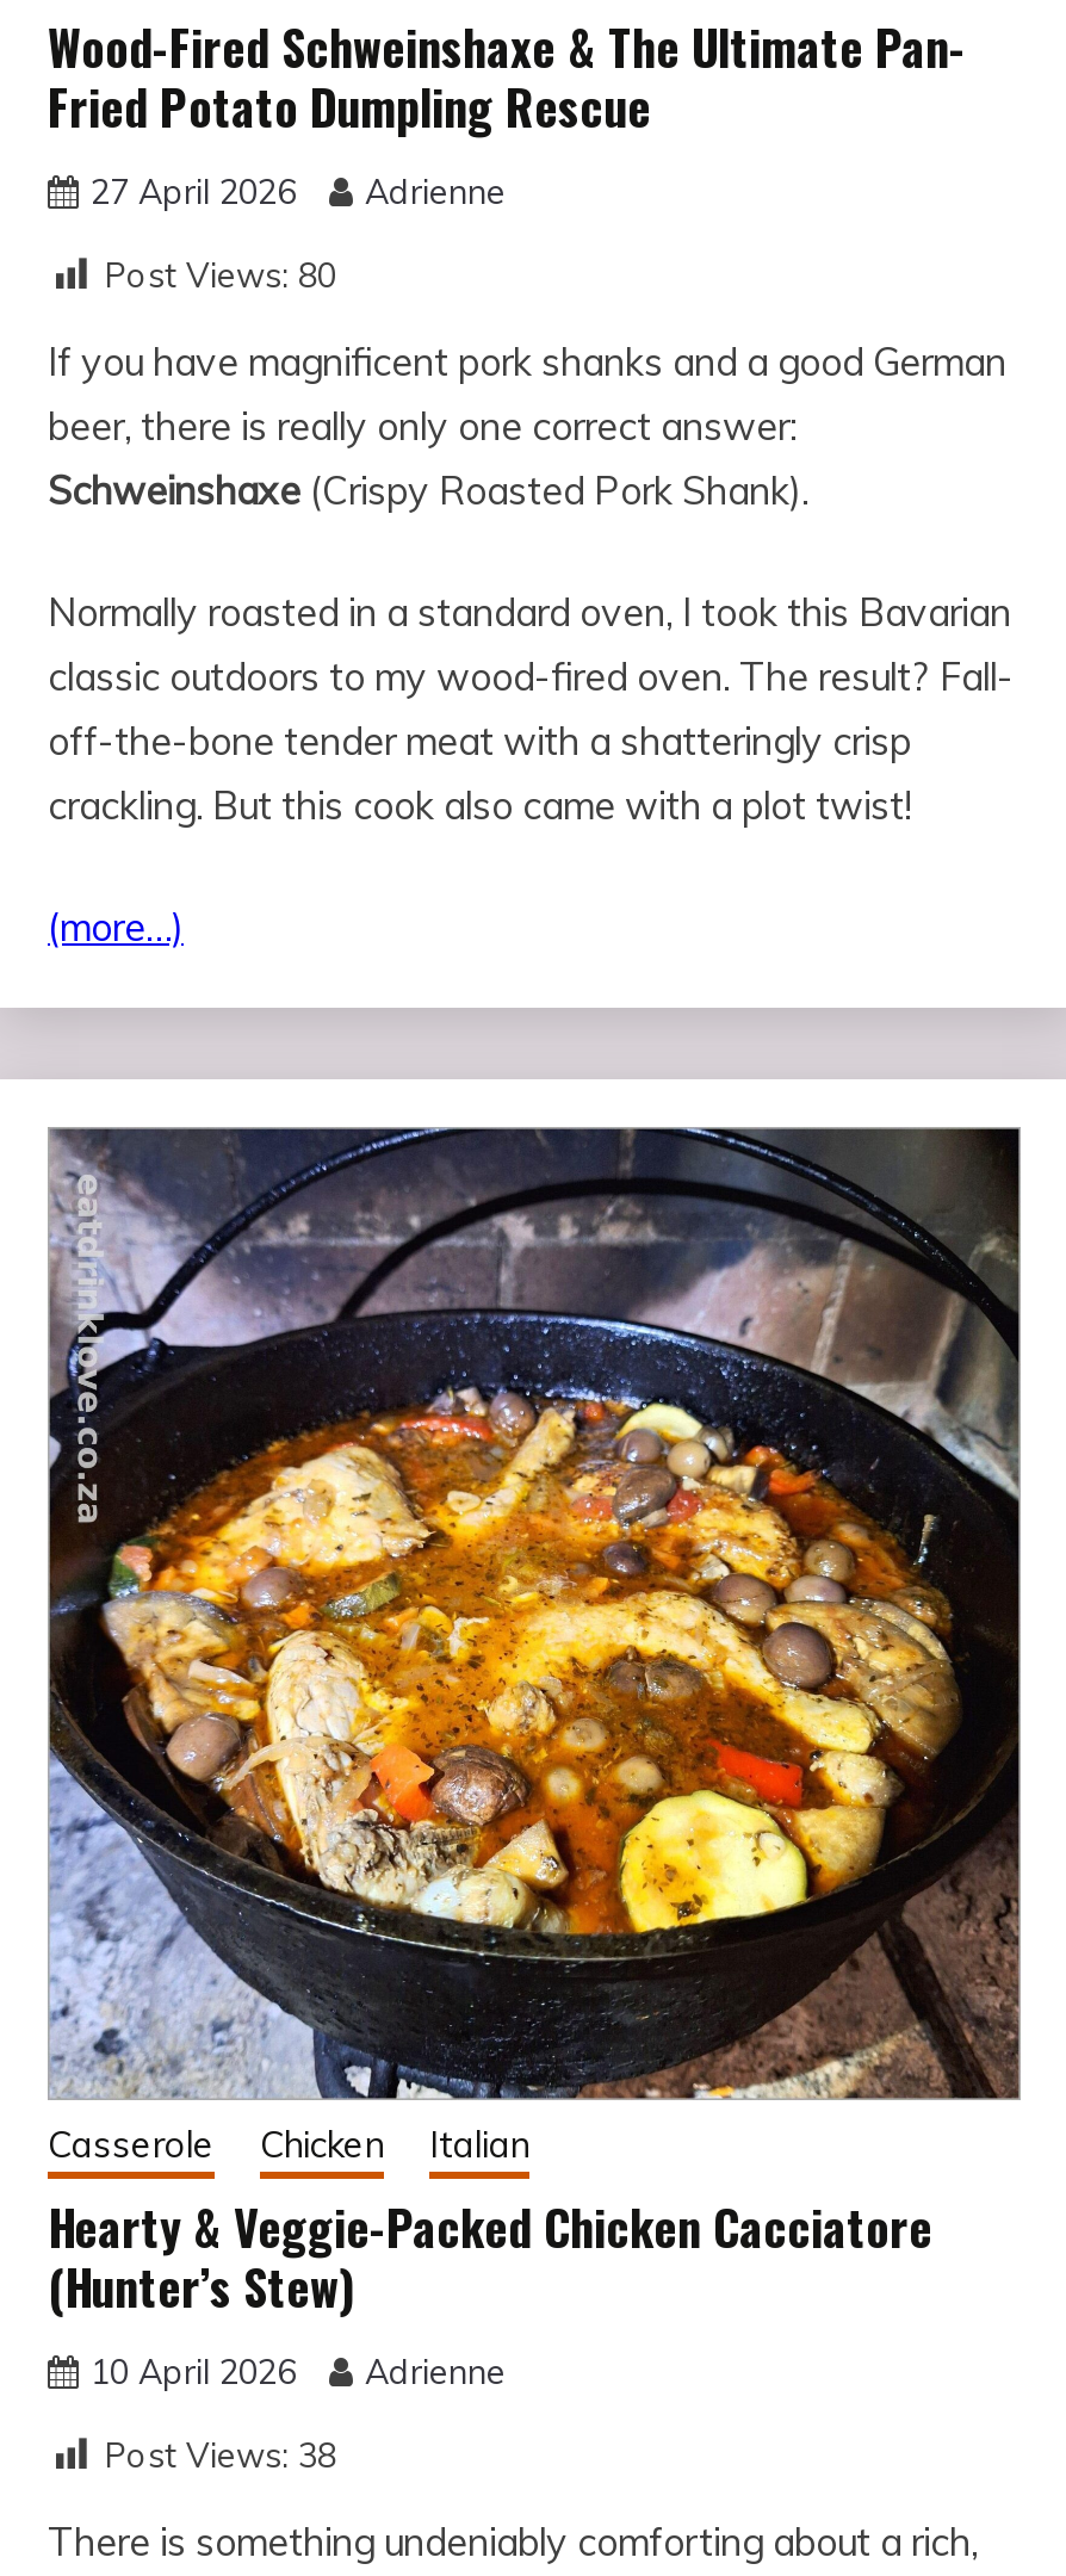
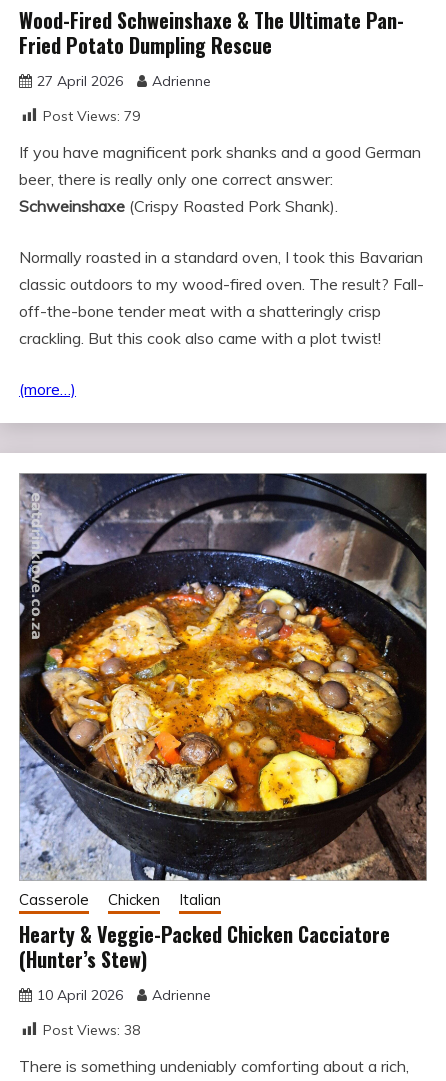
[105,254,336,297] Post Views: 80 -> [43,107,140,125] Post Views: 79

